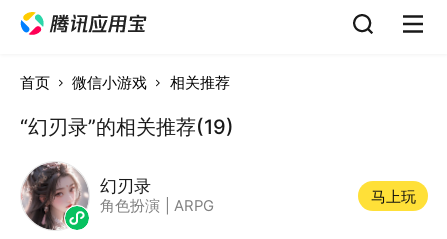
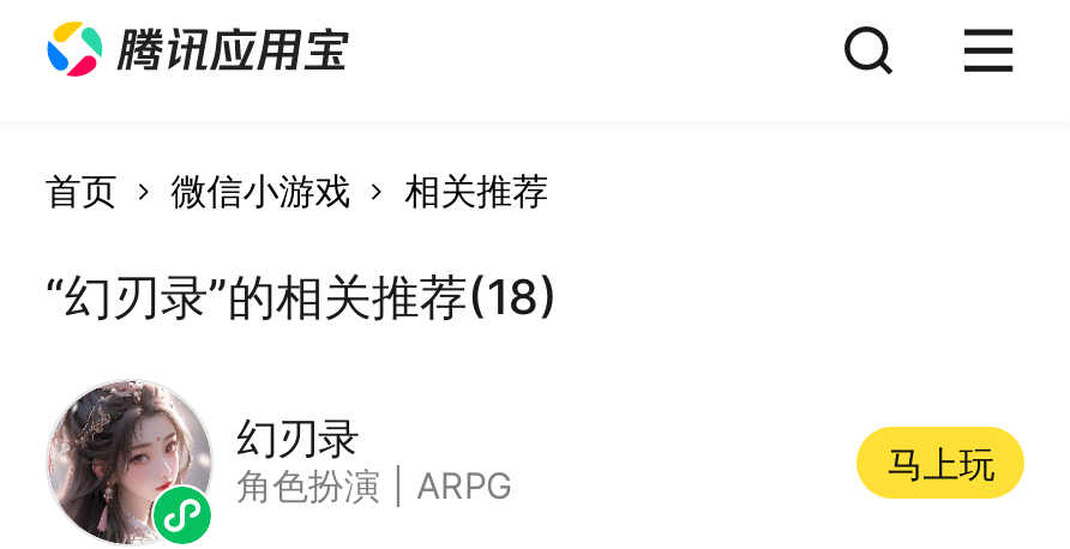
[20,114,234,138] “幻刃录”的相关推荐(19) -> [45,267,559,325] “幻刃录”的相关推荐(18)

